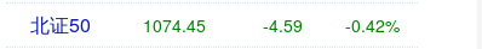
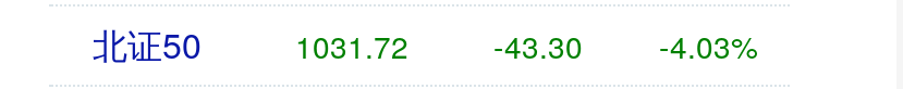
[143,13,206,37] 1074.45 -> [295,24,408,68] 1031.72
[263,13,303,37] -4.59 -> [493,24,583,68] -43.30
[345,13,400,37] -0.42% -> [659,24,757,68] -4.03%

